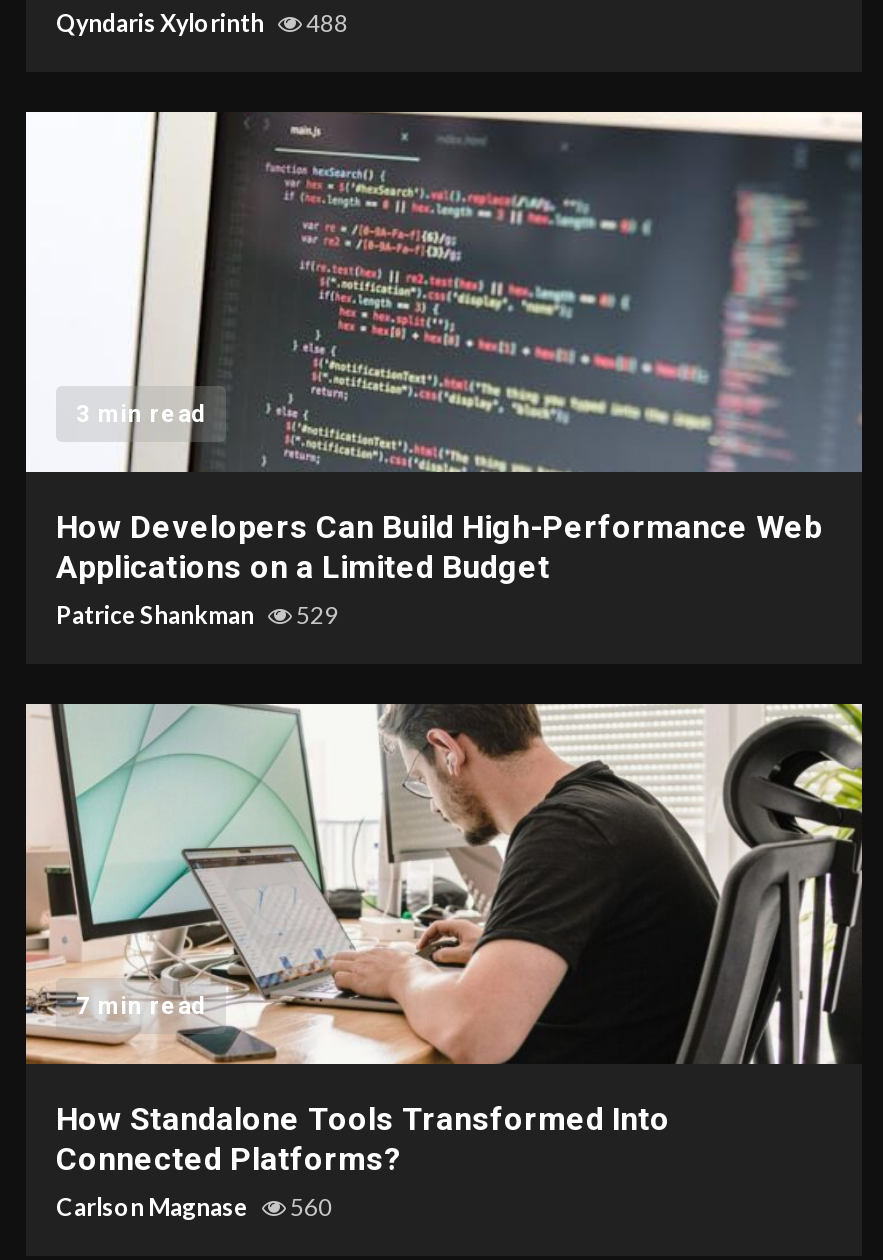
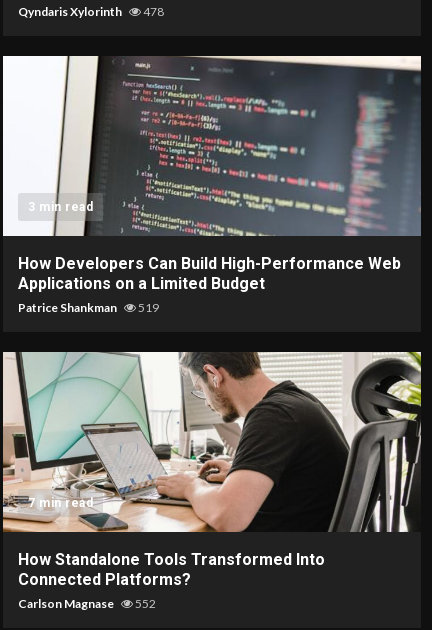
[56,7,348,37] Qyndaris Xylorinth 488 -> [18,4,164,19] Qyndaris Xylorinth 478
[56,599,338,629] Patrice Shankman 529 -> [18,300,159,315] Patrice Shankman 519
[56,1191,332,1221] Carlson Magnase 560 -> [18,596,156,611] Carlson Magnase 552

